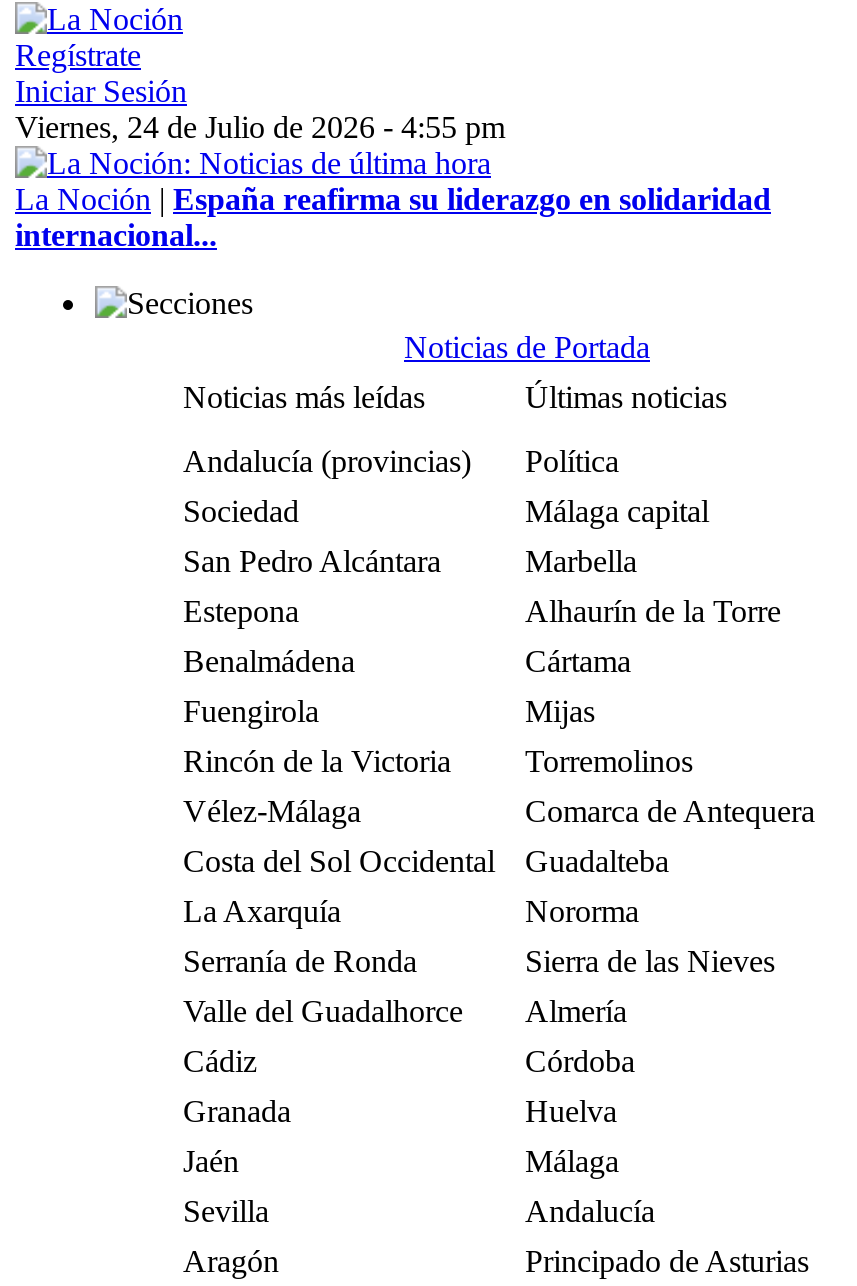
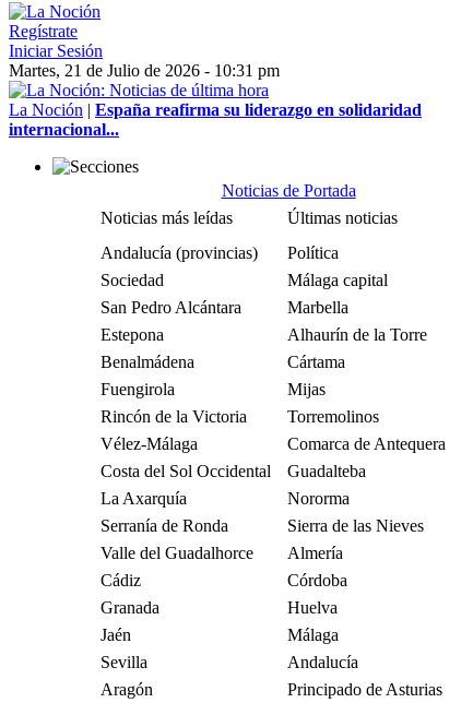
[15,110,505,144] Viernes, 24 de Julio de 2026 - 4:55 pm -> [9,61,280,80] Martes, 21 de Julio de 2026 - 10:31 pm

